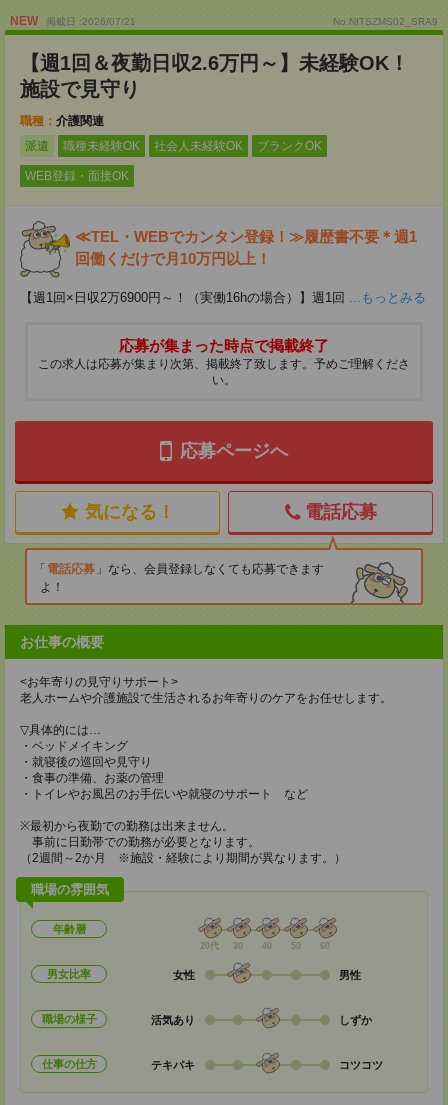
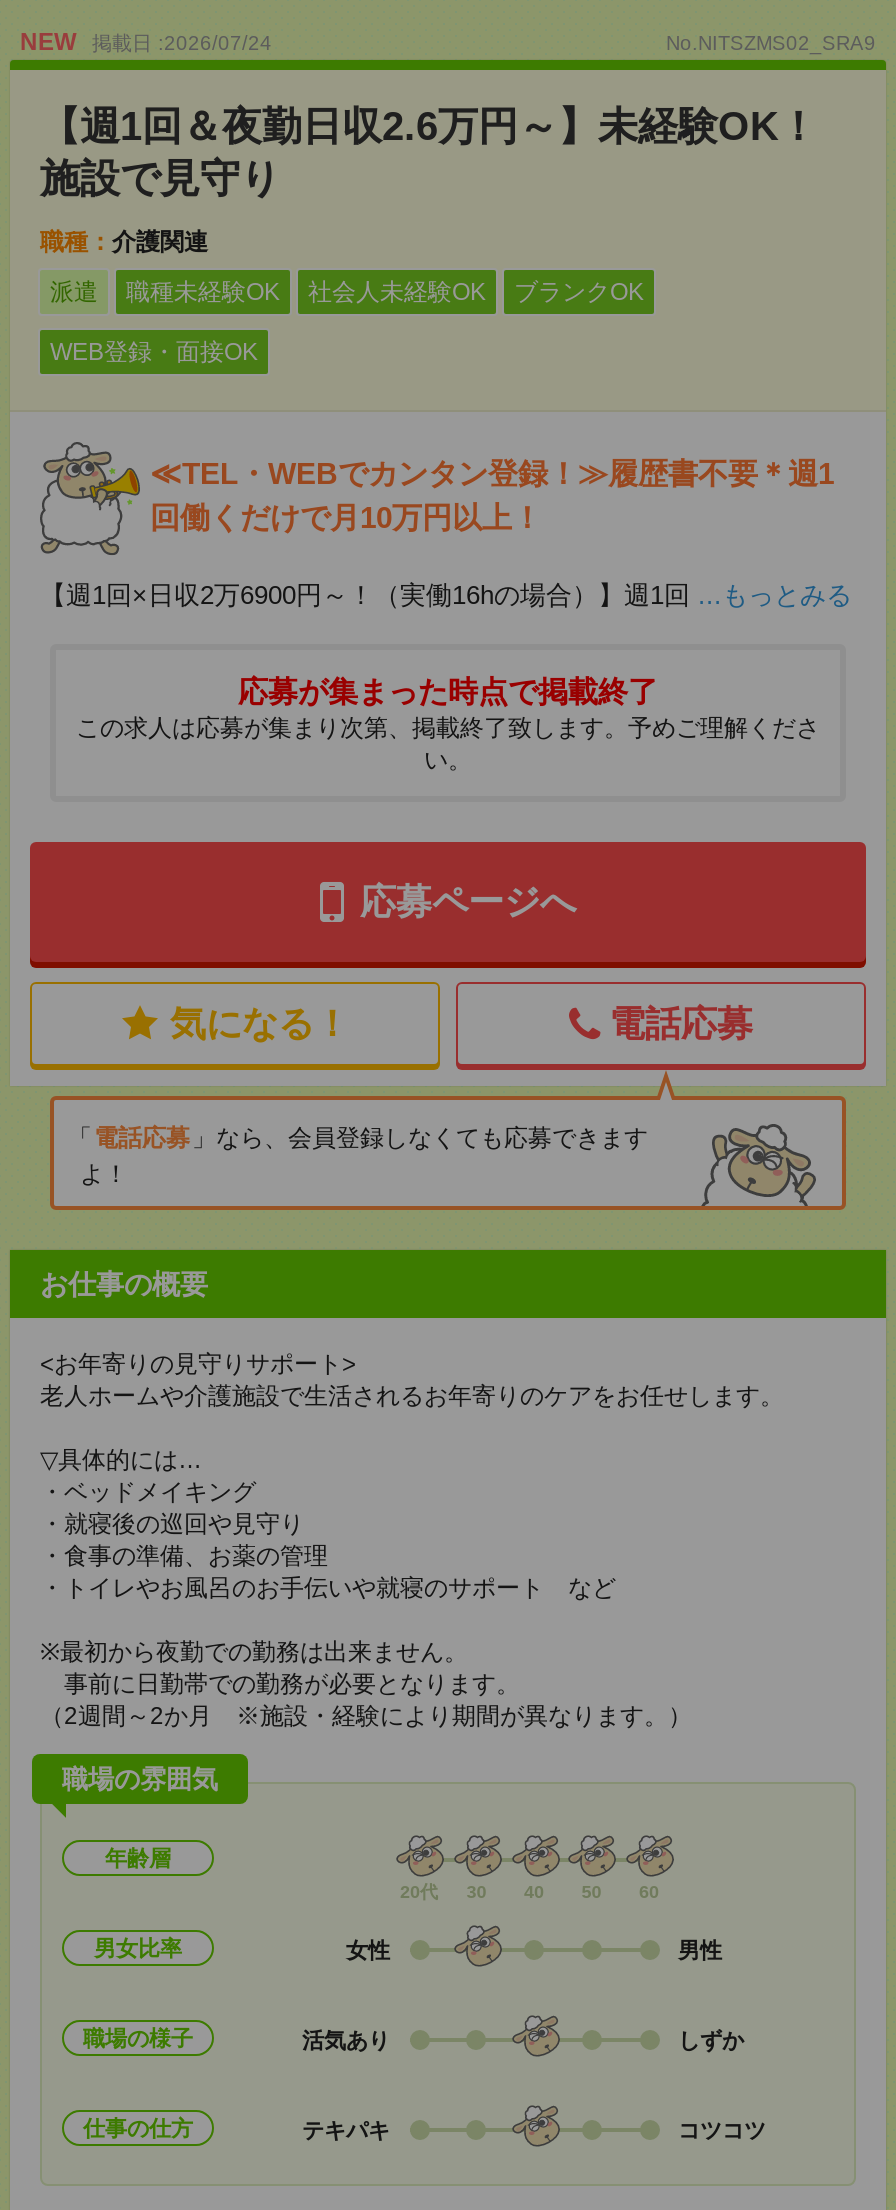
[10,14,136,28] NEW 掲載日 :2026/07/21 -> [20,28,272,56] NEW 掲載日 :2026/07/24

